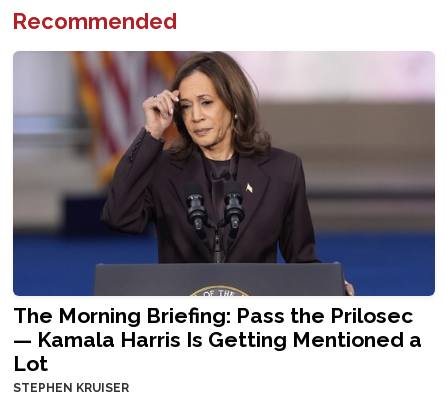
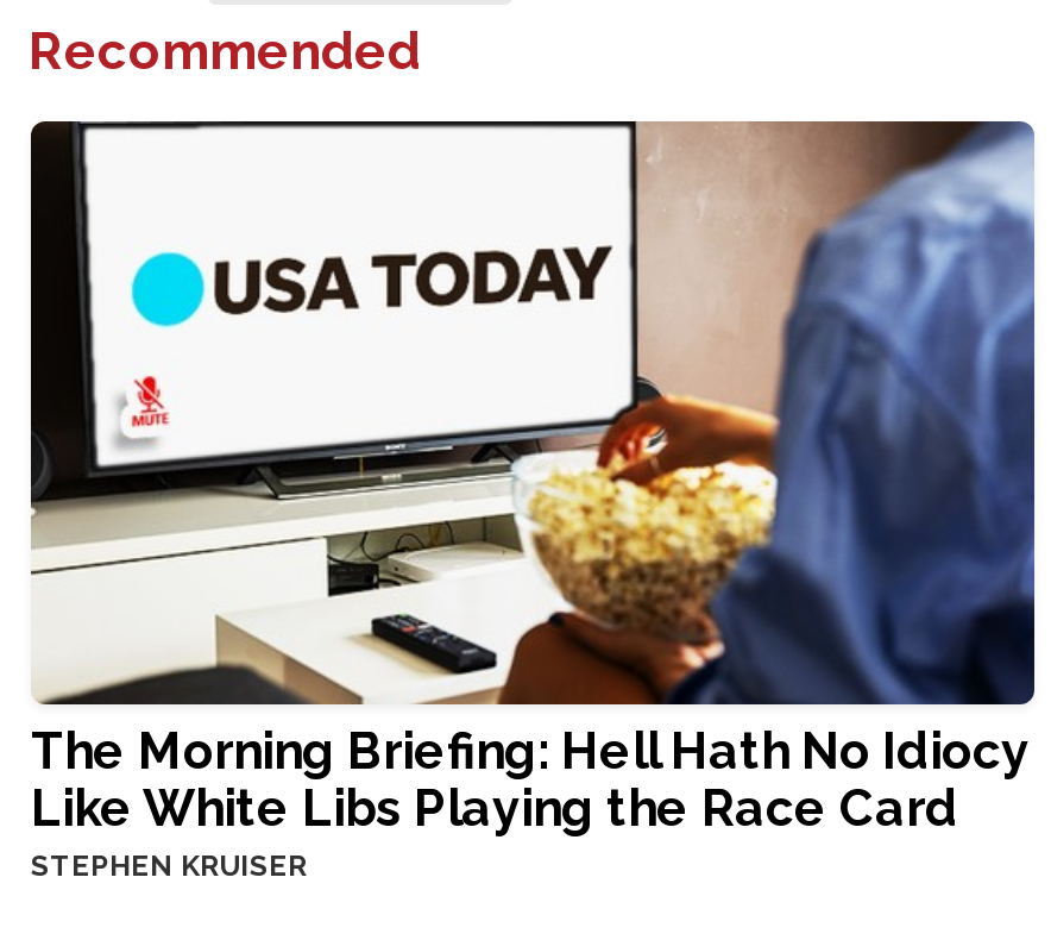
[12,50,436,376] [image] | The Morning Briefing: Pass the Prilosec | — Kamala Harris Is Getting Mentioned a | Lot -> [29,119,1037,837] [image] | The Morning Briefing: Hell Hath No Idiocy | Like White Libs Playing the Race Card

